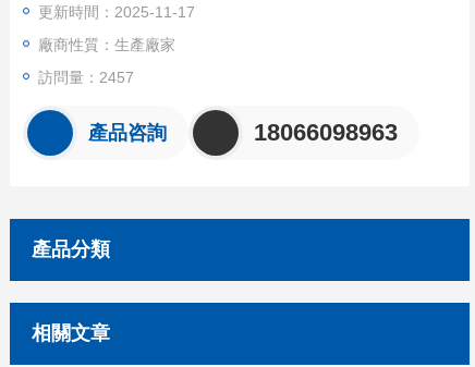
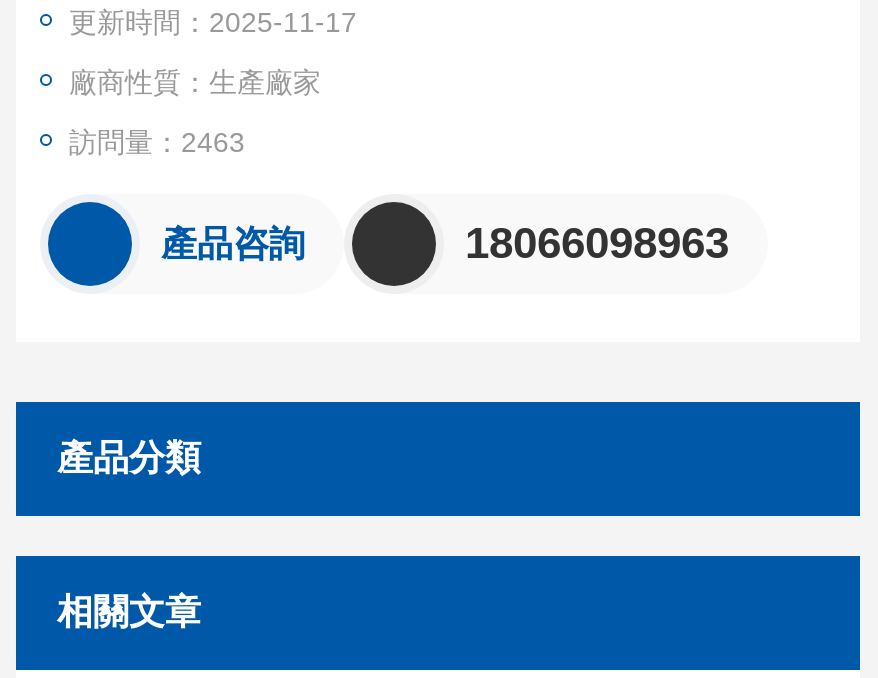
[39,69,134,86] 訪問量：2457 -> [69,126,245,158] 訪問量：2463

